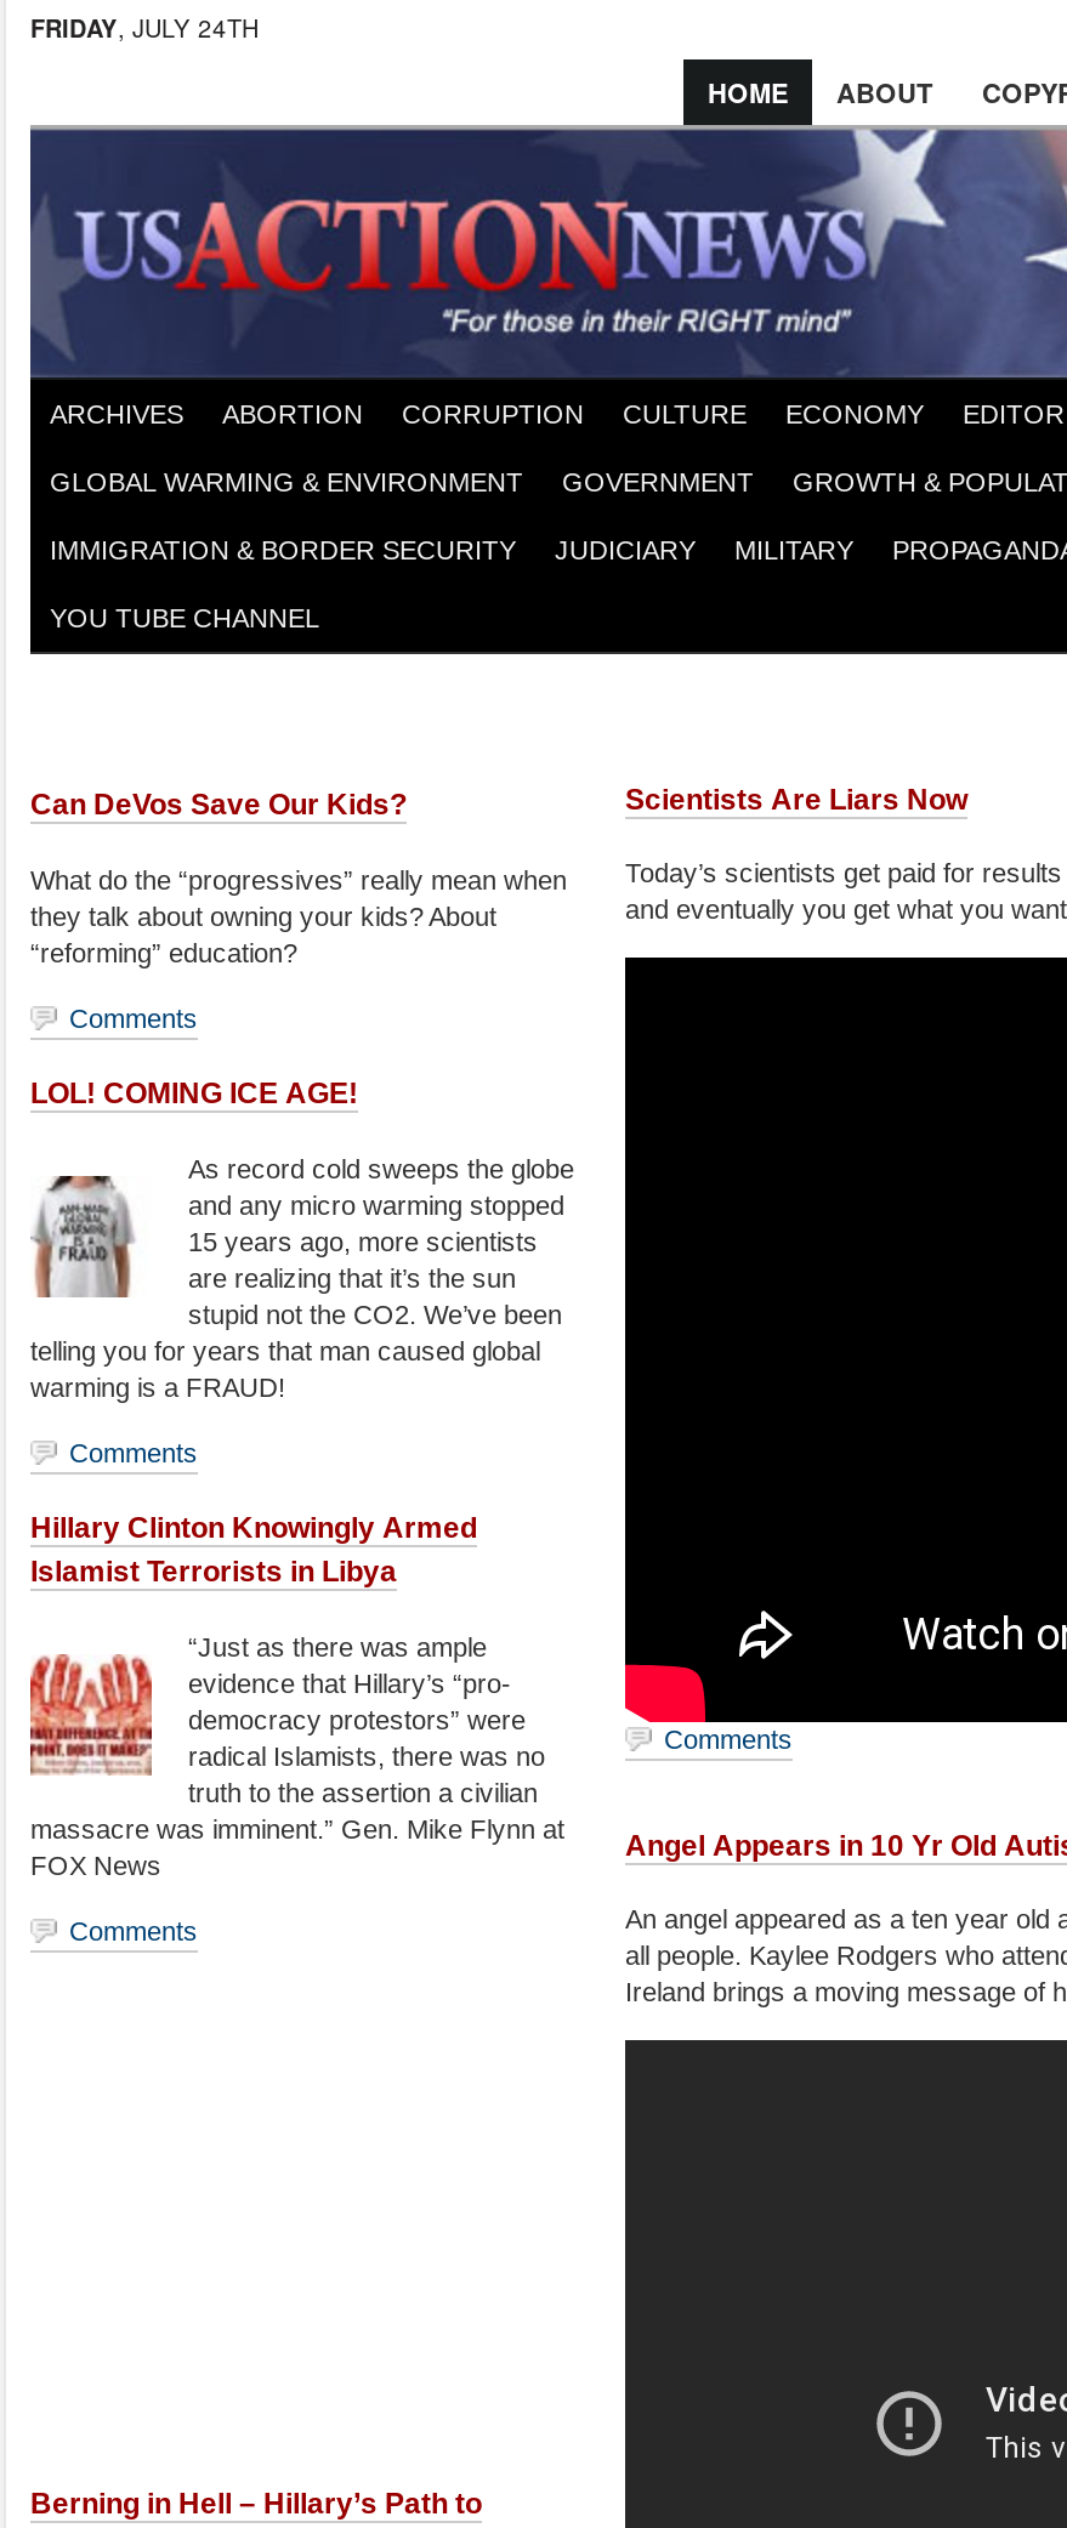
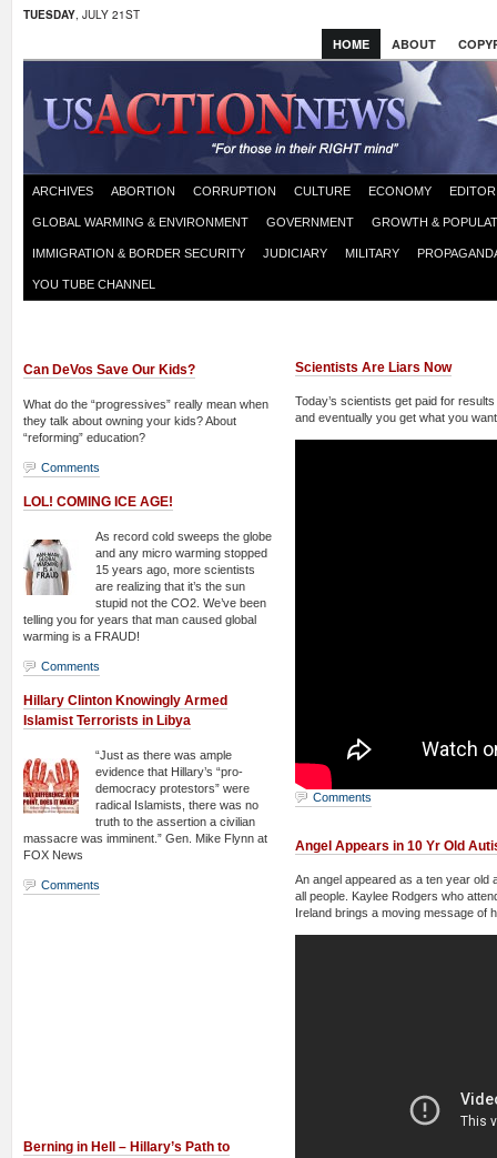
[30,11,259,45] FRIDAY, JULY 24TH -> [23,7,140,22] TUESDAY, JULY 21ST

